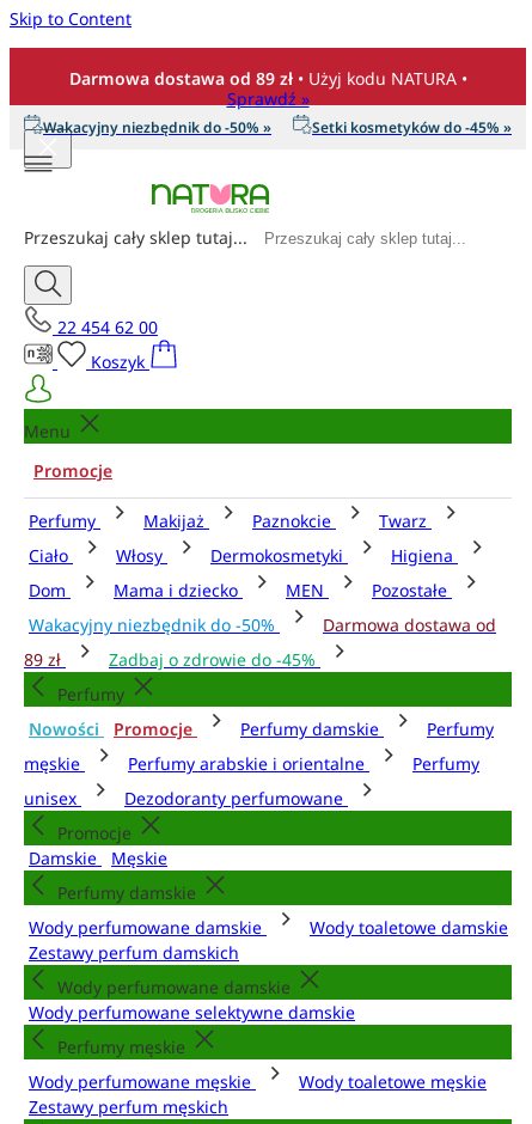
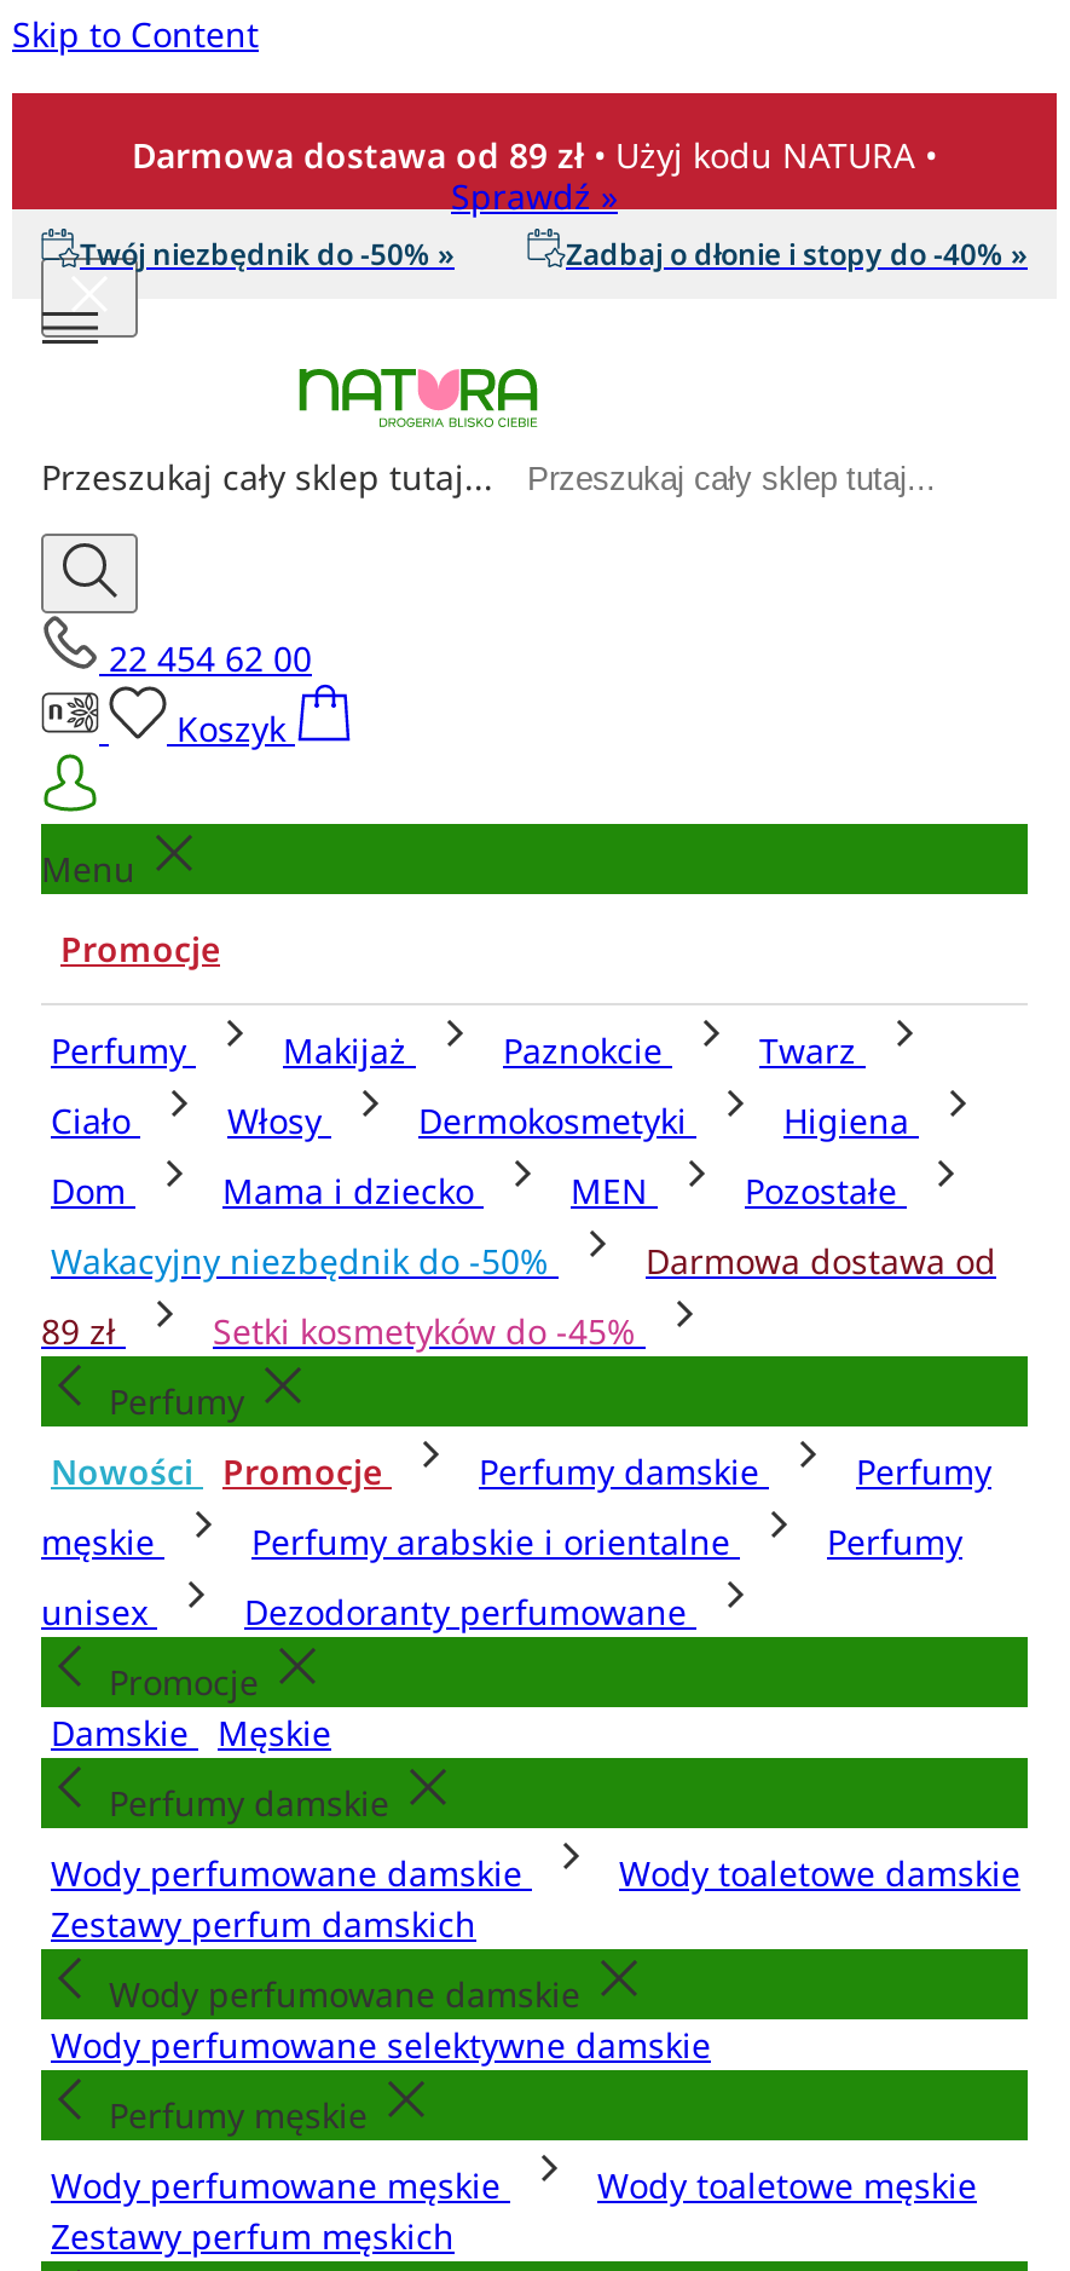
[43,117,512,137] Wakacyjny niezbędnik do -50% » | Setki kosmetyków do -45% » -> [80,232,1028,273] Twój niezbędnik do -50% » | Zadbaj o dłonie i stopy do -40% »
[109,648,320,671] Zadbaj o zdrowie do -45% -> [213,1308,646,1354] Setki kosmetyków do -45%

